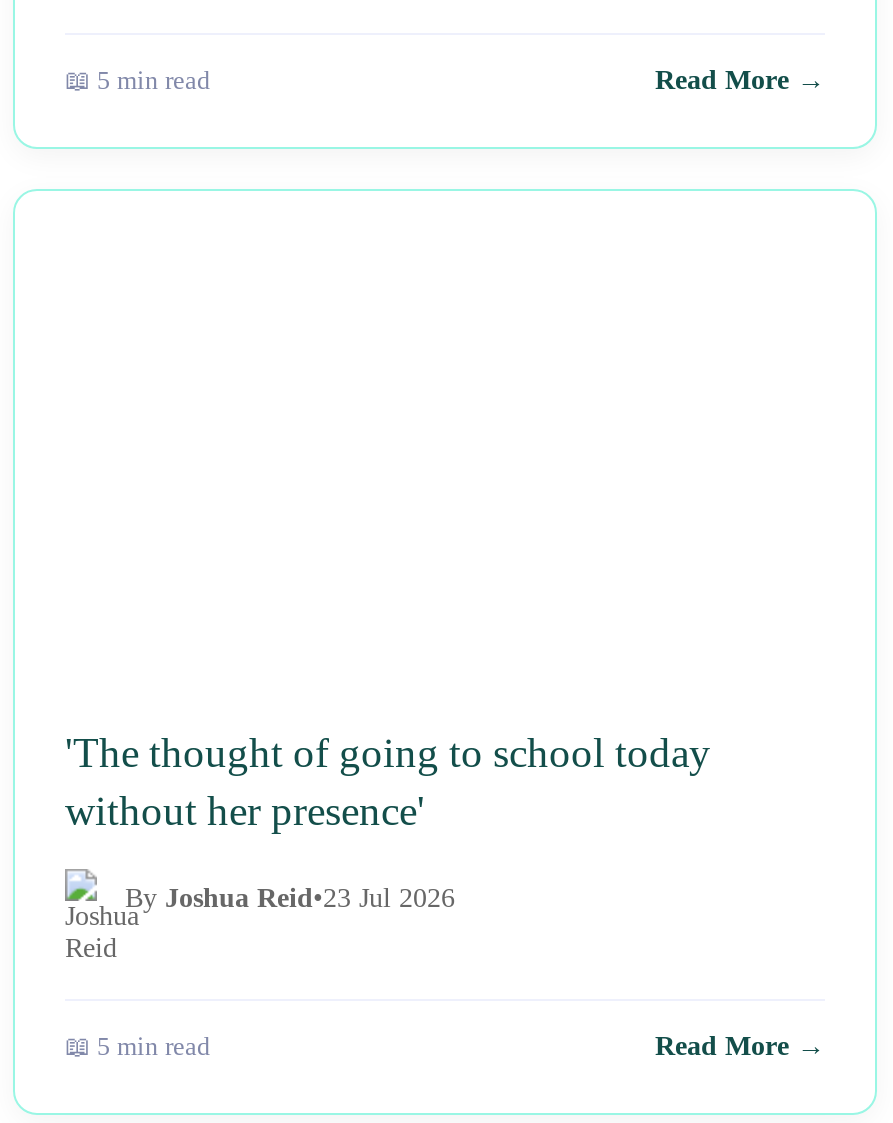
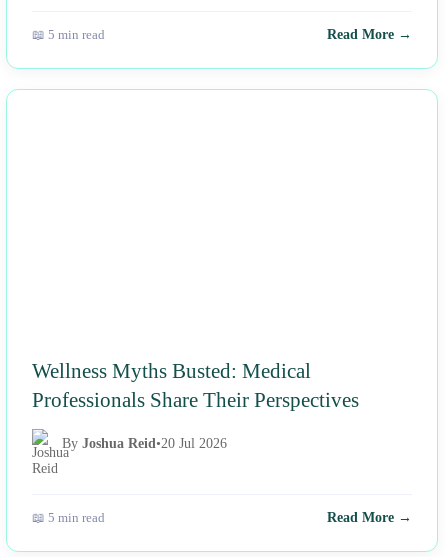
[65,729,711,833] 'The thought of going to school today | without her presence' -> [32,359,359,411] Wellness Myths Busted: Medical | Professionals Share Their Perspectives
[125,883,455,913] By Joshua Reid•23 Jul 2026 -> [62,436,227,451] By Joshua Reid•20 Jul 2026

